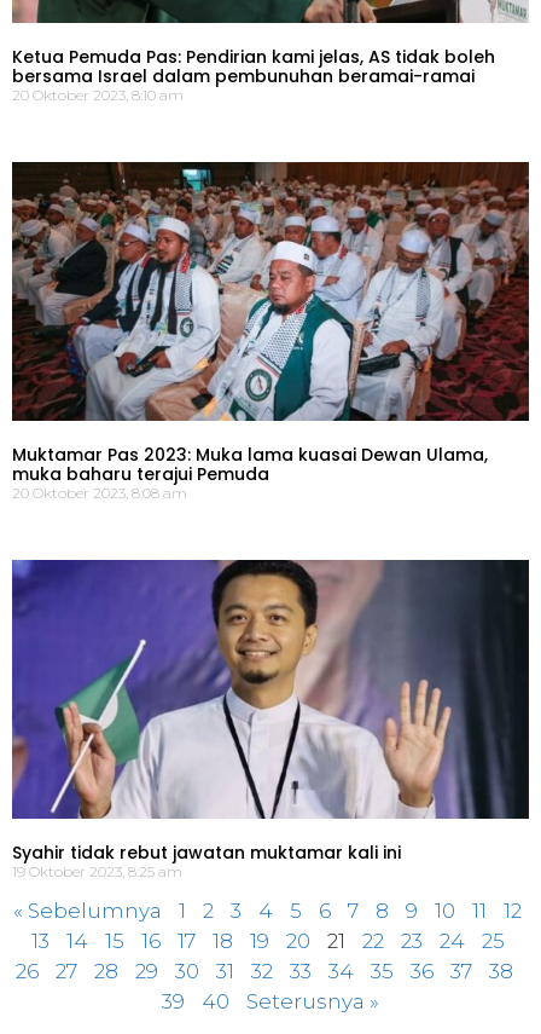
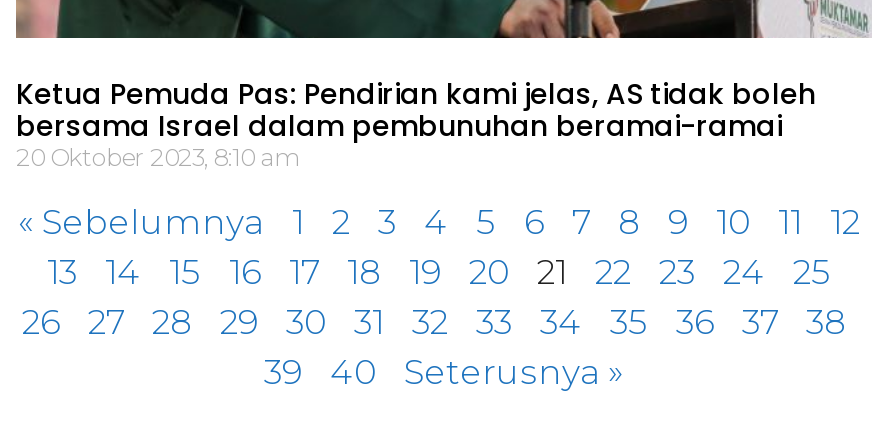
[11,161,530,502] [image] | Muktamar Pas 2023: Muka lama kuasai Dewan Ulama, | muka baharu terajui Pemuda | 20 Oktober 2023, 8:08 am -> none
[11,559,530,881] [image] | Syahir tidak rebut jawatan muktamar kali ini | 19 Oktober 2023, 8:25 am -> none

